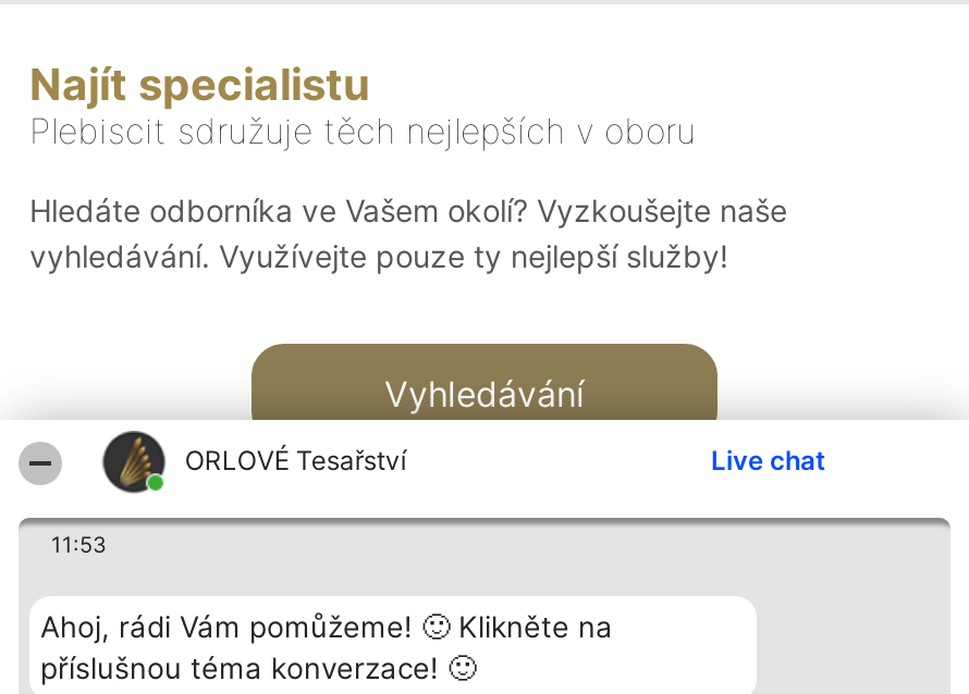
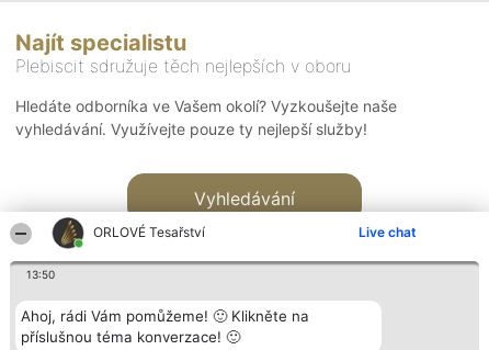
[51,531,106,557] 11:53 -> [26,268,55,281] 13:50

